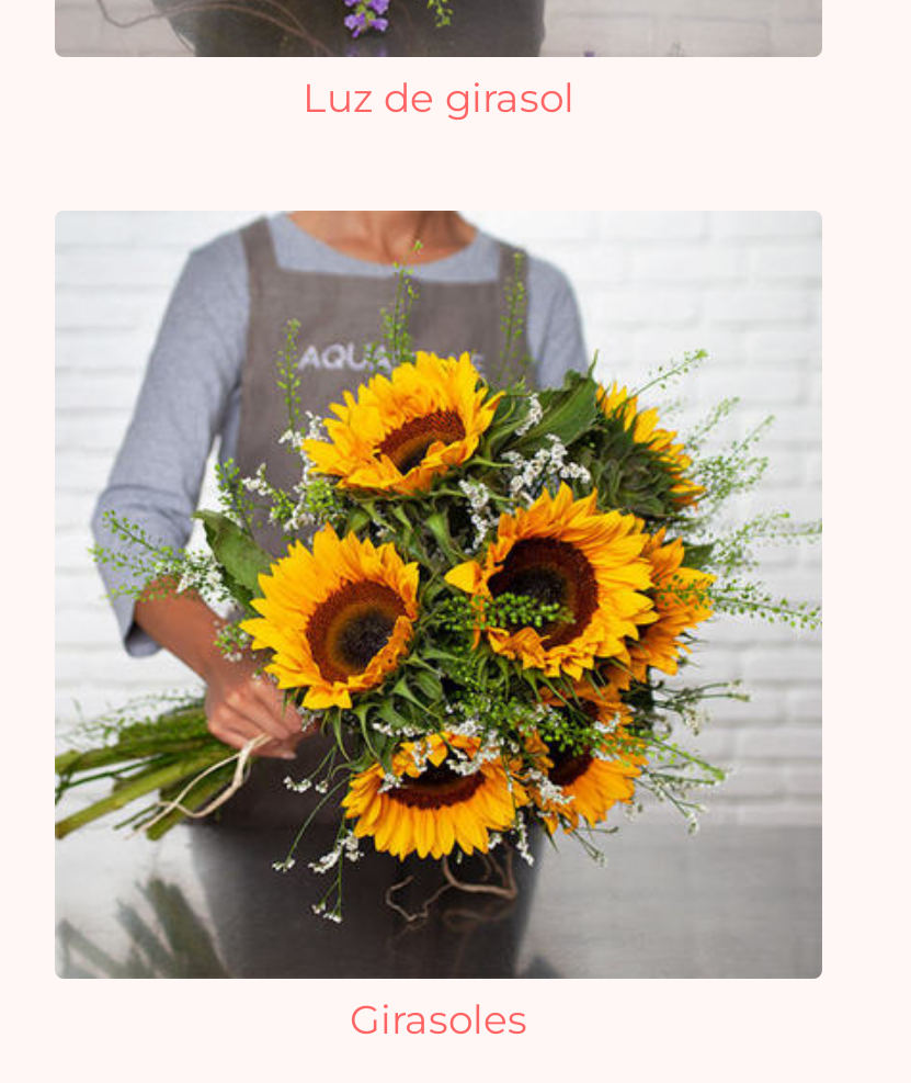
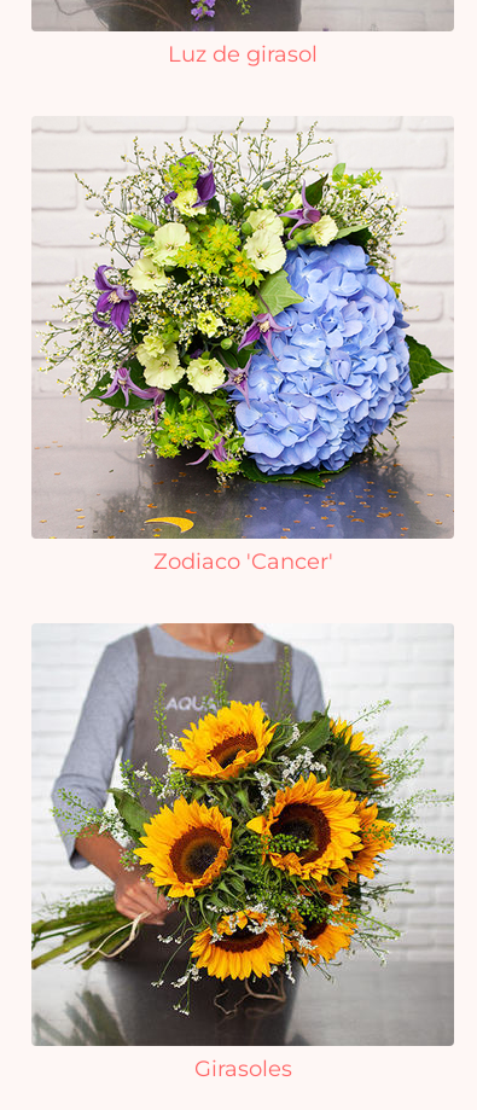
none -> [34,116,453,575] [image] | Zodiaco 'Cancer'

